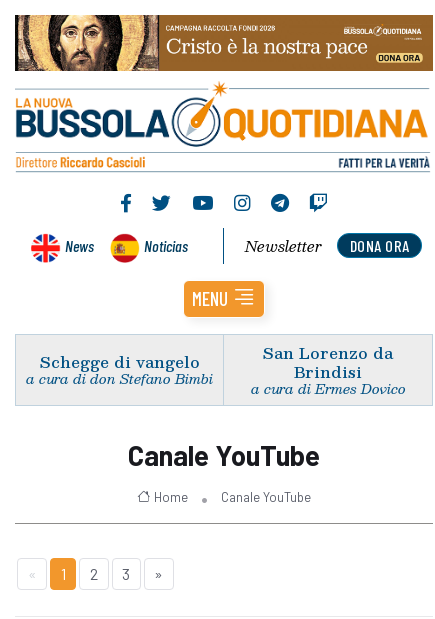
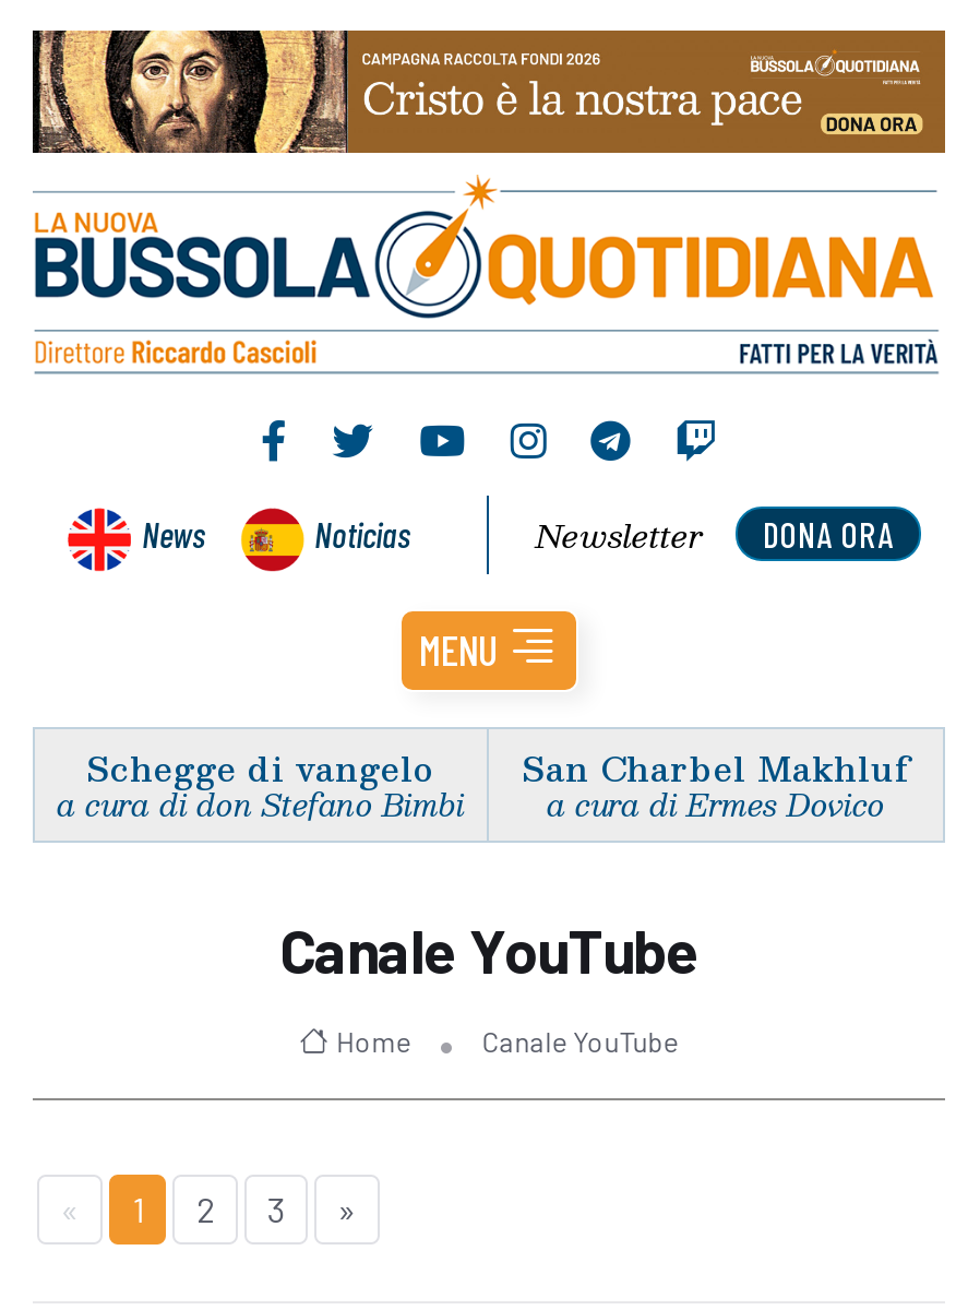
[263,340,393,384] San Lorenzo da | Brindisi -> [522,739,910,794] San Charbel Makhluf

